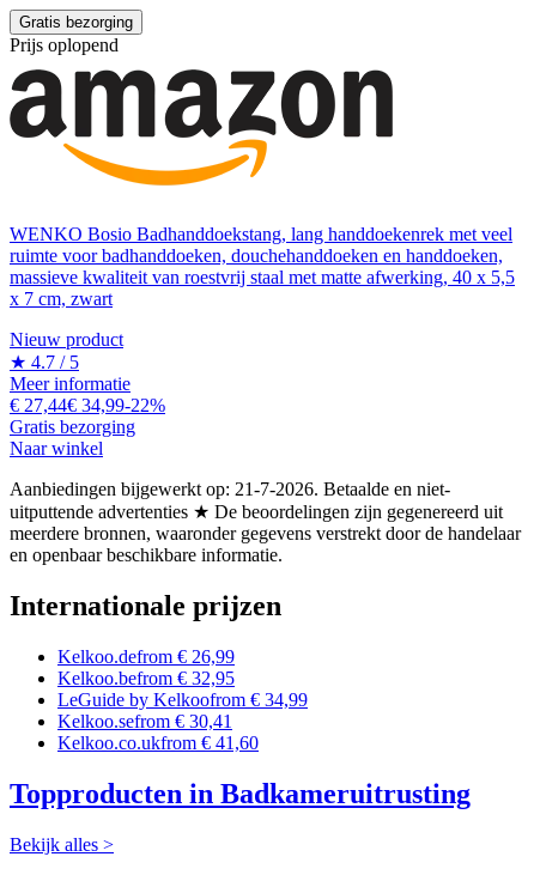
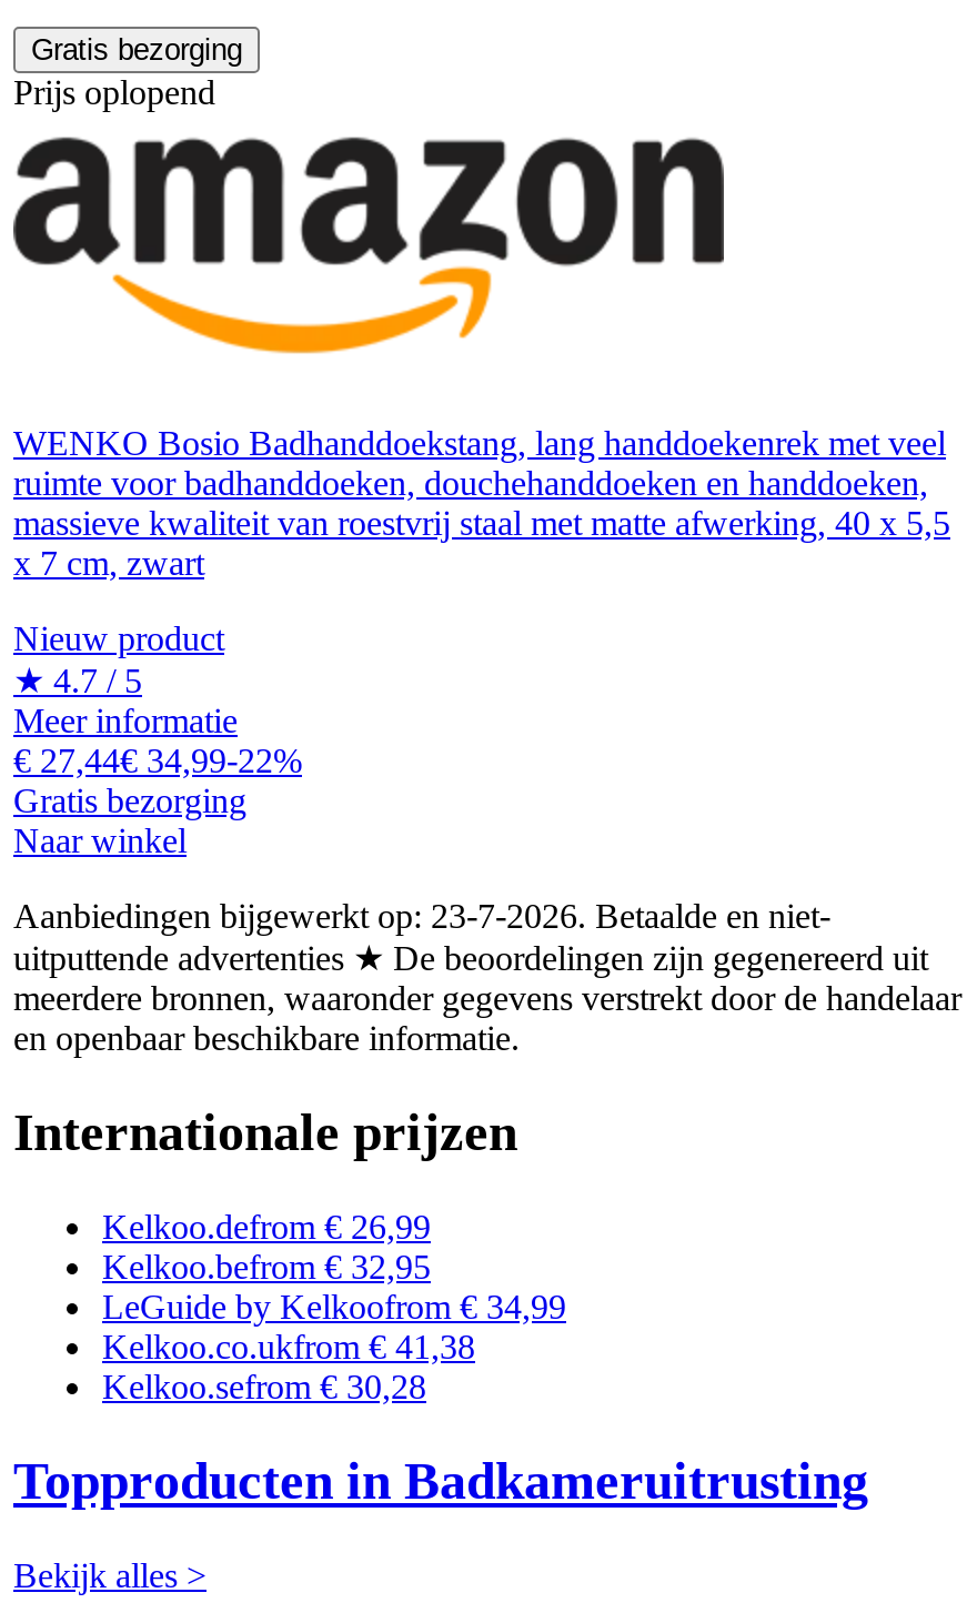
[10,479,450,499] Aanbiedingen bijgewerkt op: 21-7-2026. Betaalde en niet- -> [13,897,830,935] Aanbiedingen bijgewerkt op: 23-7-2026. Betaalde en niet-
[57,711,232,731] Kelkoo.sefrom € 30,41 -> [102,1327,475,1365] Kelkoo.co.ukfrom € 41,38
[57,732,259,753] Kelkoo.co.ukfrom € 41,60 -> [102,1367,426,1405] Kelkoo.sefrom € 30,28

